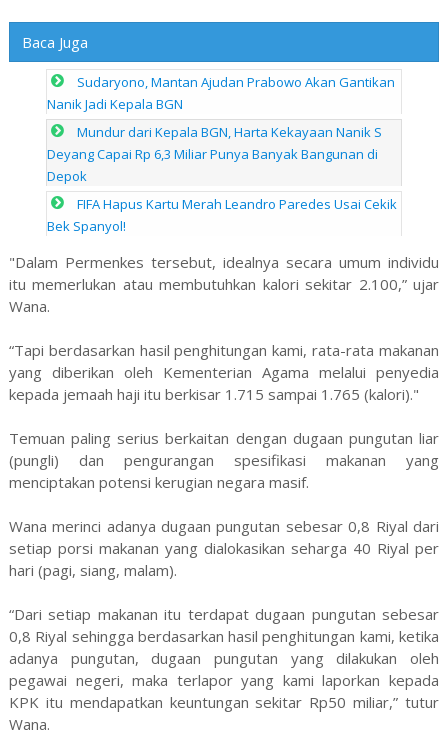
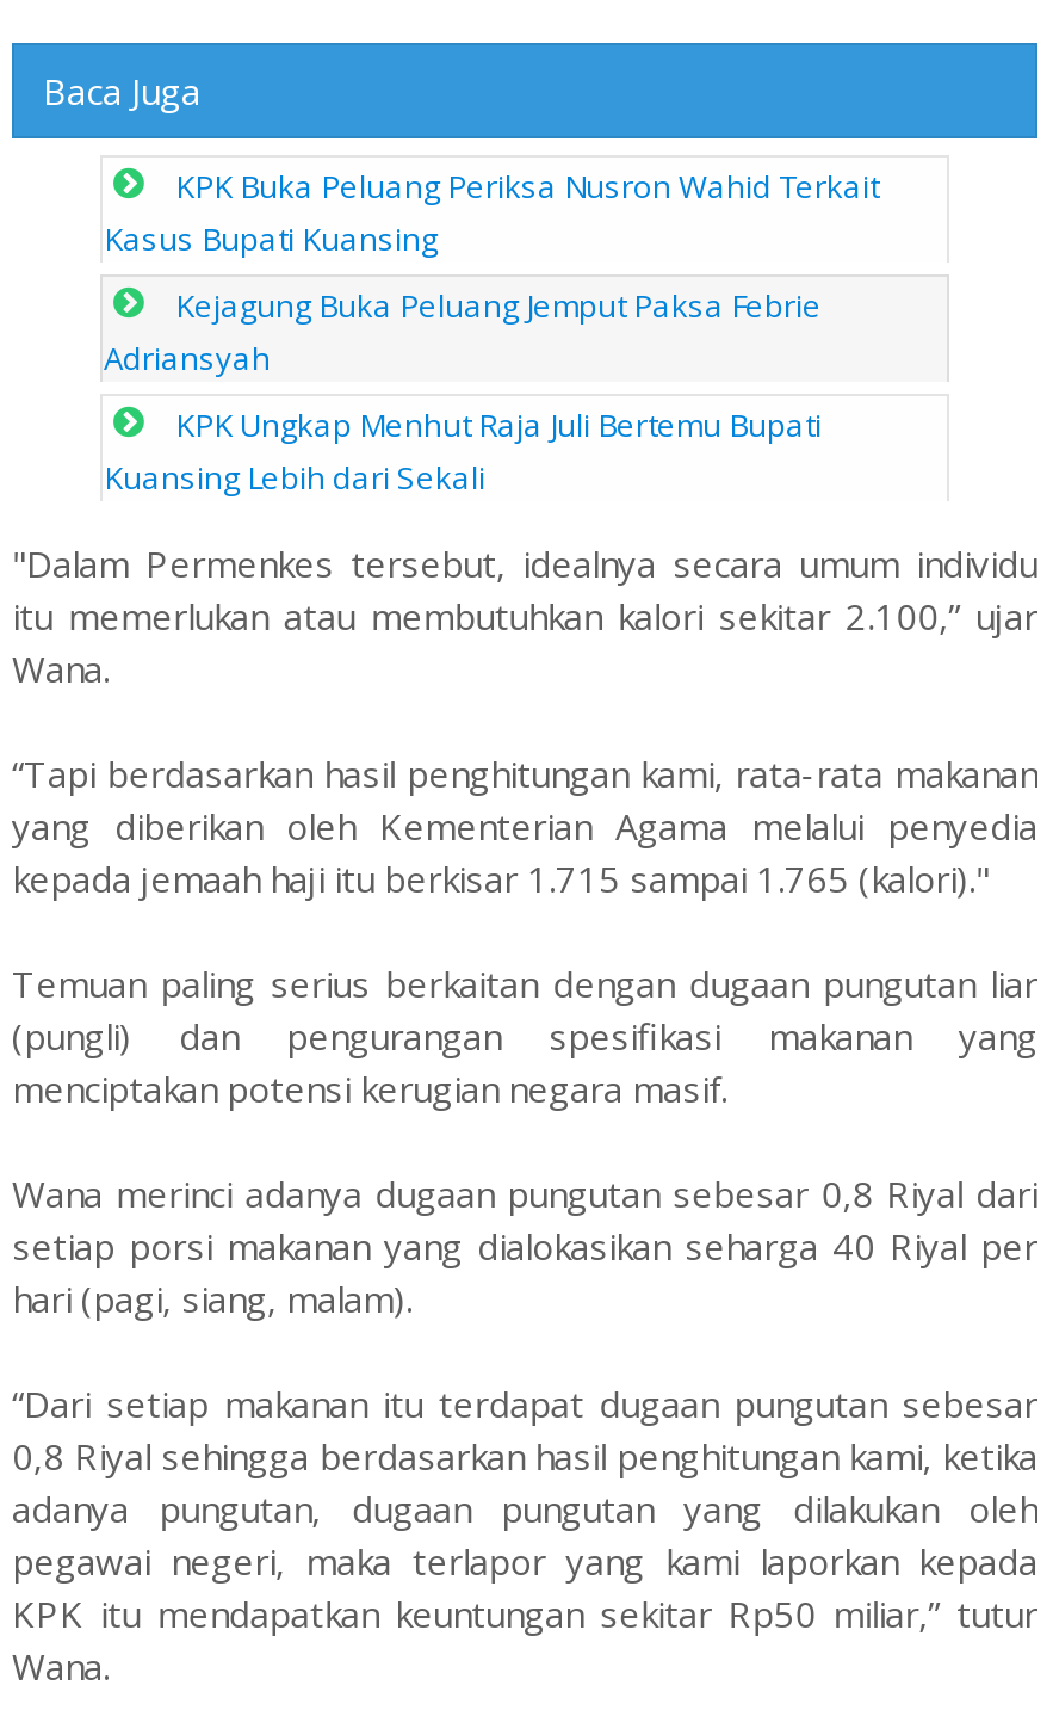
[47,73,395,113] Sudaryono, Mantan Ajudan Prabowo Akan Gantikan | Nanik Jadi Kepala BGN -> [104,166,879,261] KPK Buka Peluang Periksa Nusron Wahid Terkait | Kasus Bupati Kuansing
[47,123,382,185] Mundur dari Kepala BGN, Harta Kekayaan Nanik S | Deyang Capai Rp 6,3 Miliar Punya Banyak Bangunan di | Depok -> [104,285,822,381] Kejagung Buka Peluang Jemput Paksa Febrie | Adriansyah
[47,195,397,235] FIFA Hapus Kartu Merah Leandro Paredes Usai Cekik | Bek Spanyol! -> [104,405,822,500] KPK Ungkap Menhut Raja Juli Bertemu Bupati | Kuansing Lebih dari Sekali

